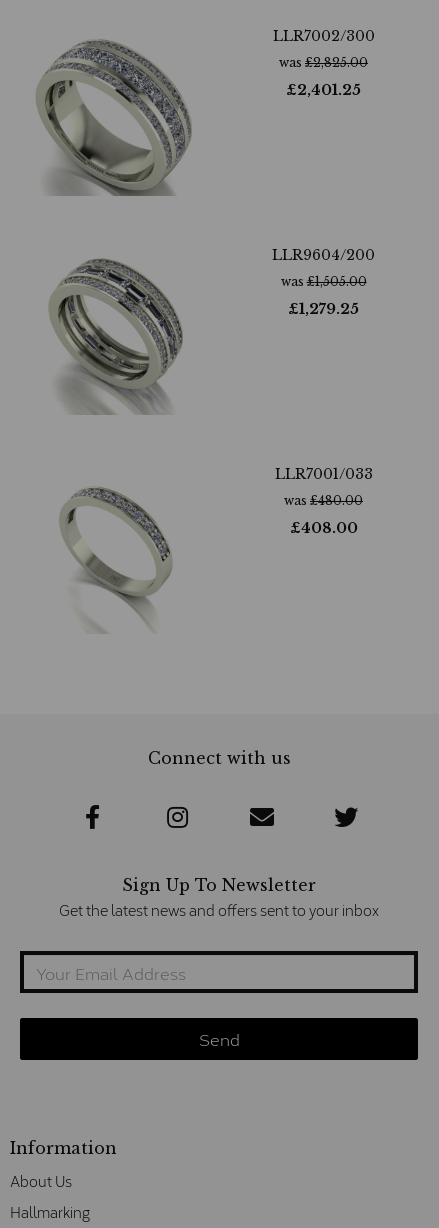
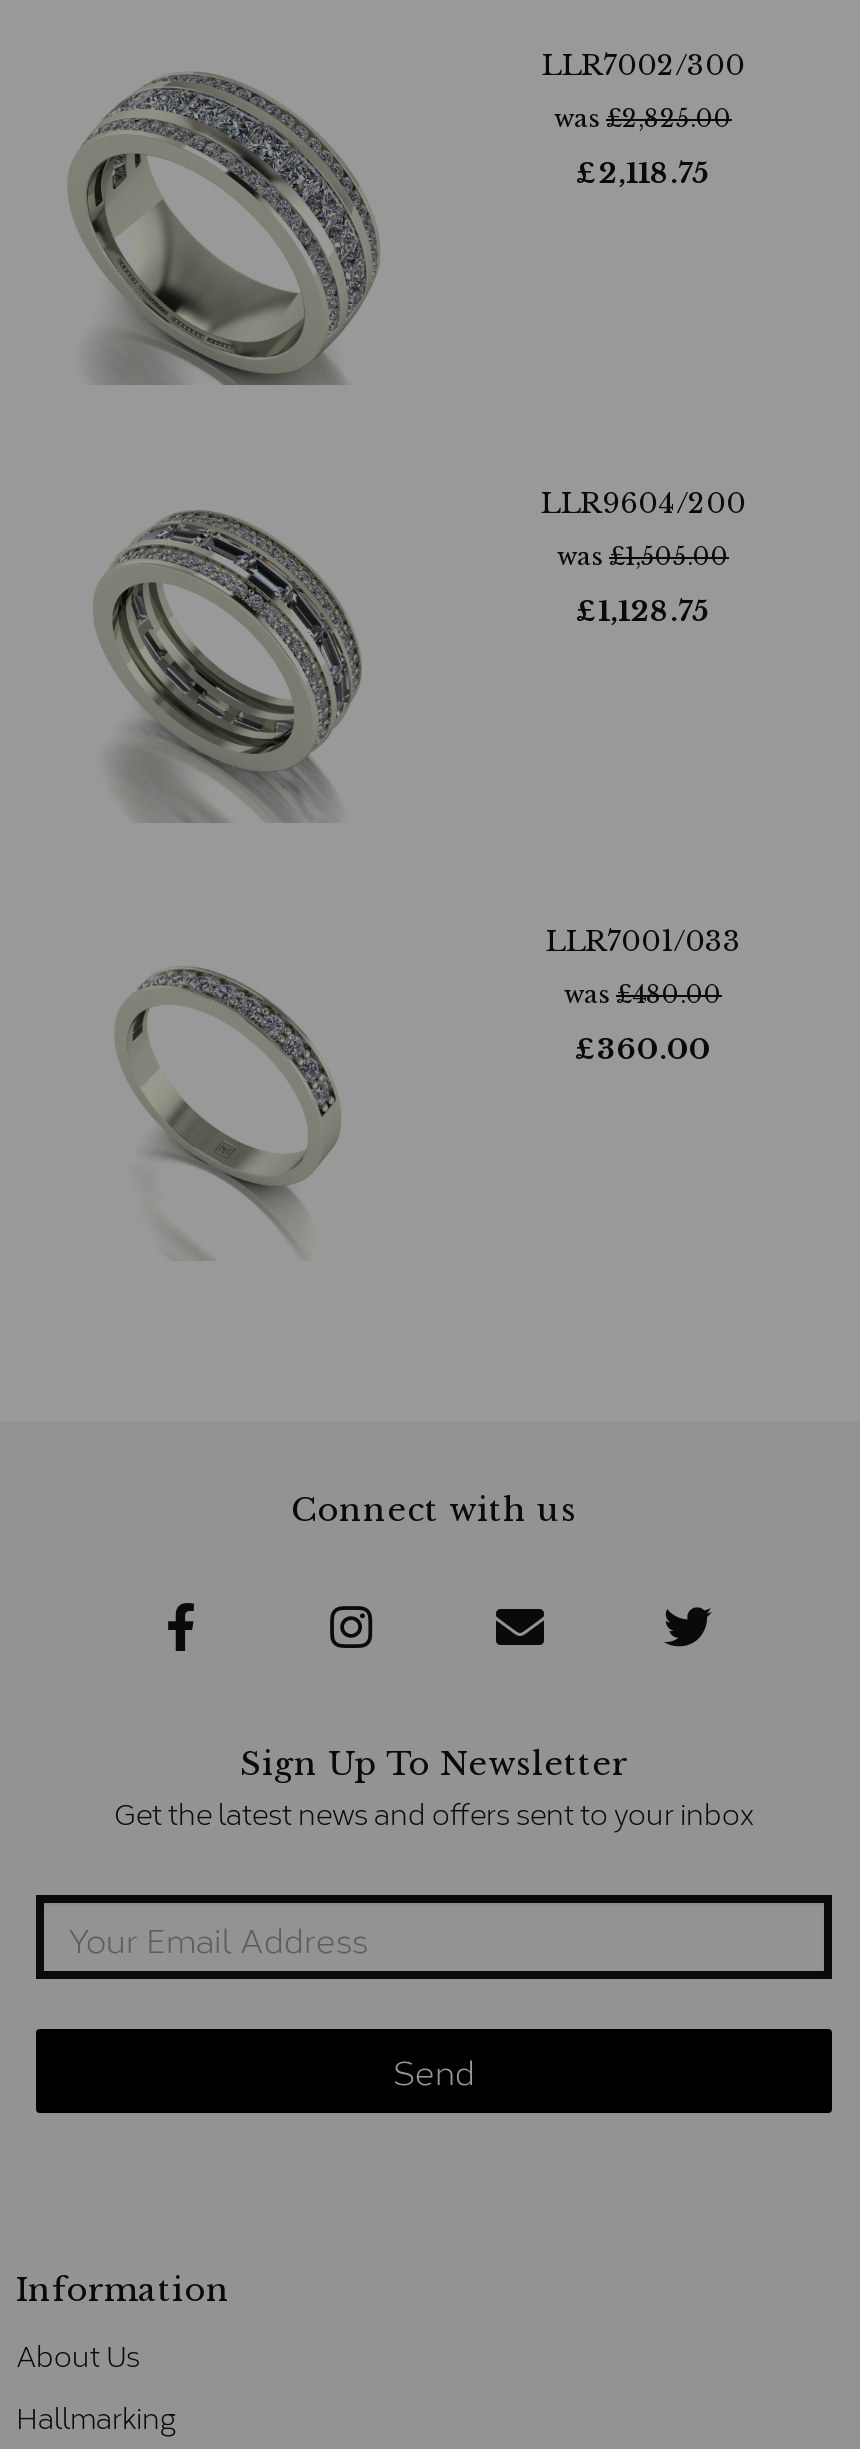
[286,81,361,99] £2,401.25 -> [576,155,710,191] £2,118.75
[288,300,359,318] £1,279.25 -> [576,593,710,629] £1,128.75
[289,519,357,537] £408.00 -> [575,1031,711,1067] £360.00

